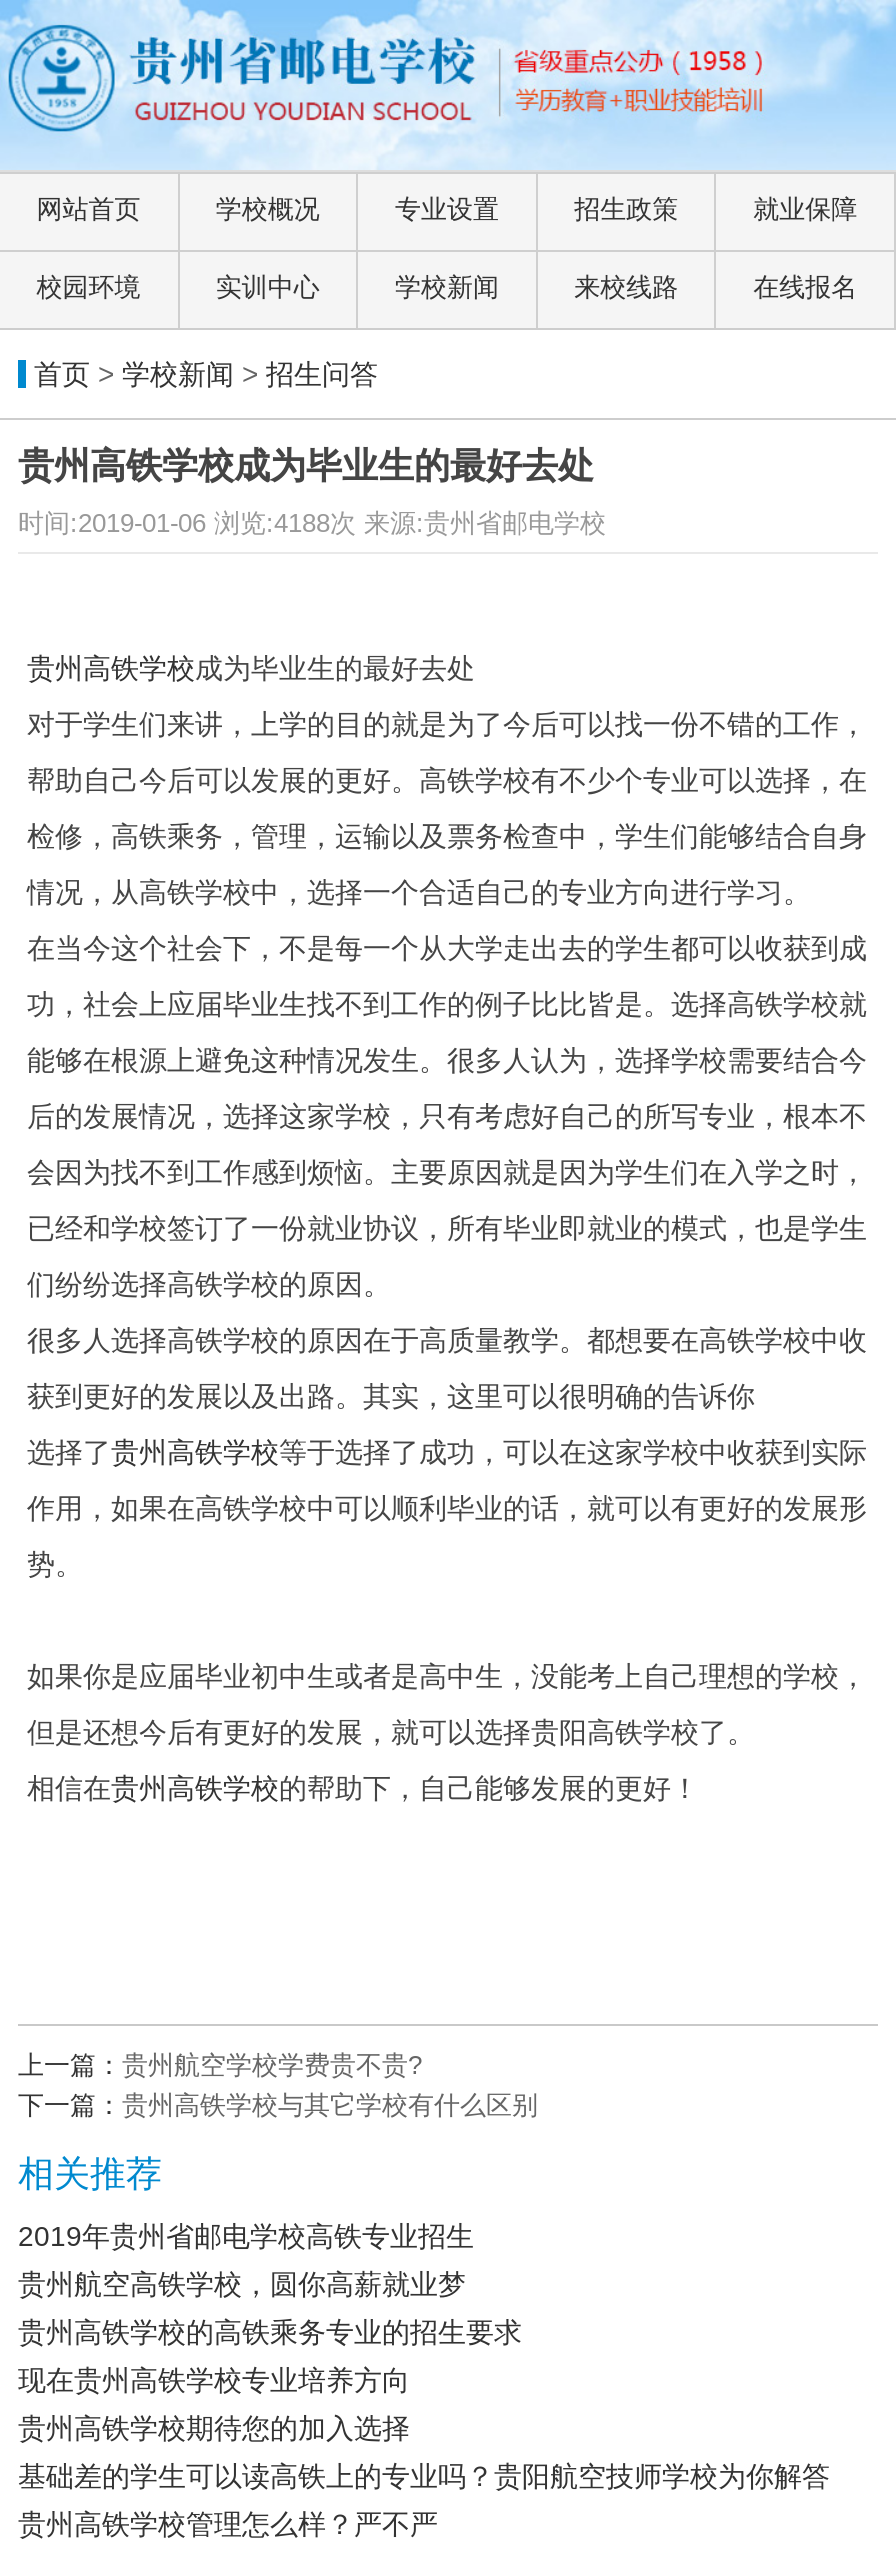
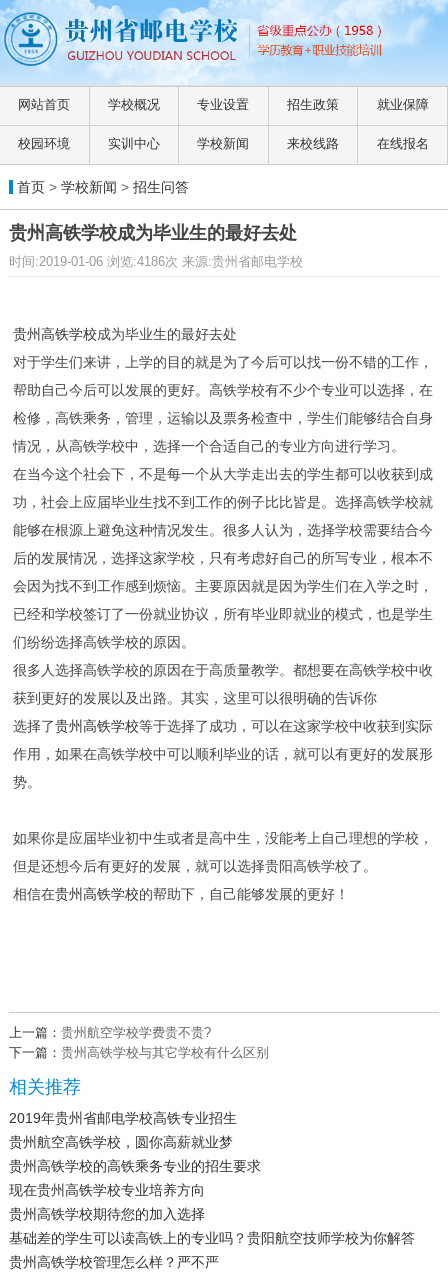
[18,507,606,537] 时间:2019-01-06 浏览:4188次 来源:贵州省邮电学校 -> [9,254,303,269] 时间:2019-01-06 浏览:4186次 来源:贵州省邮电学校

